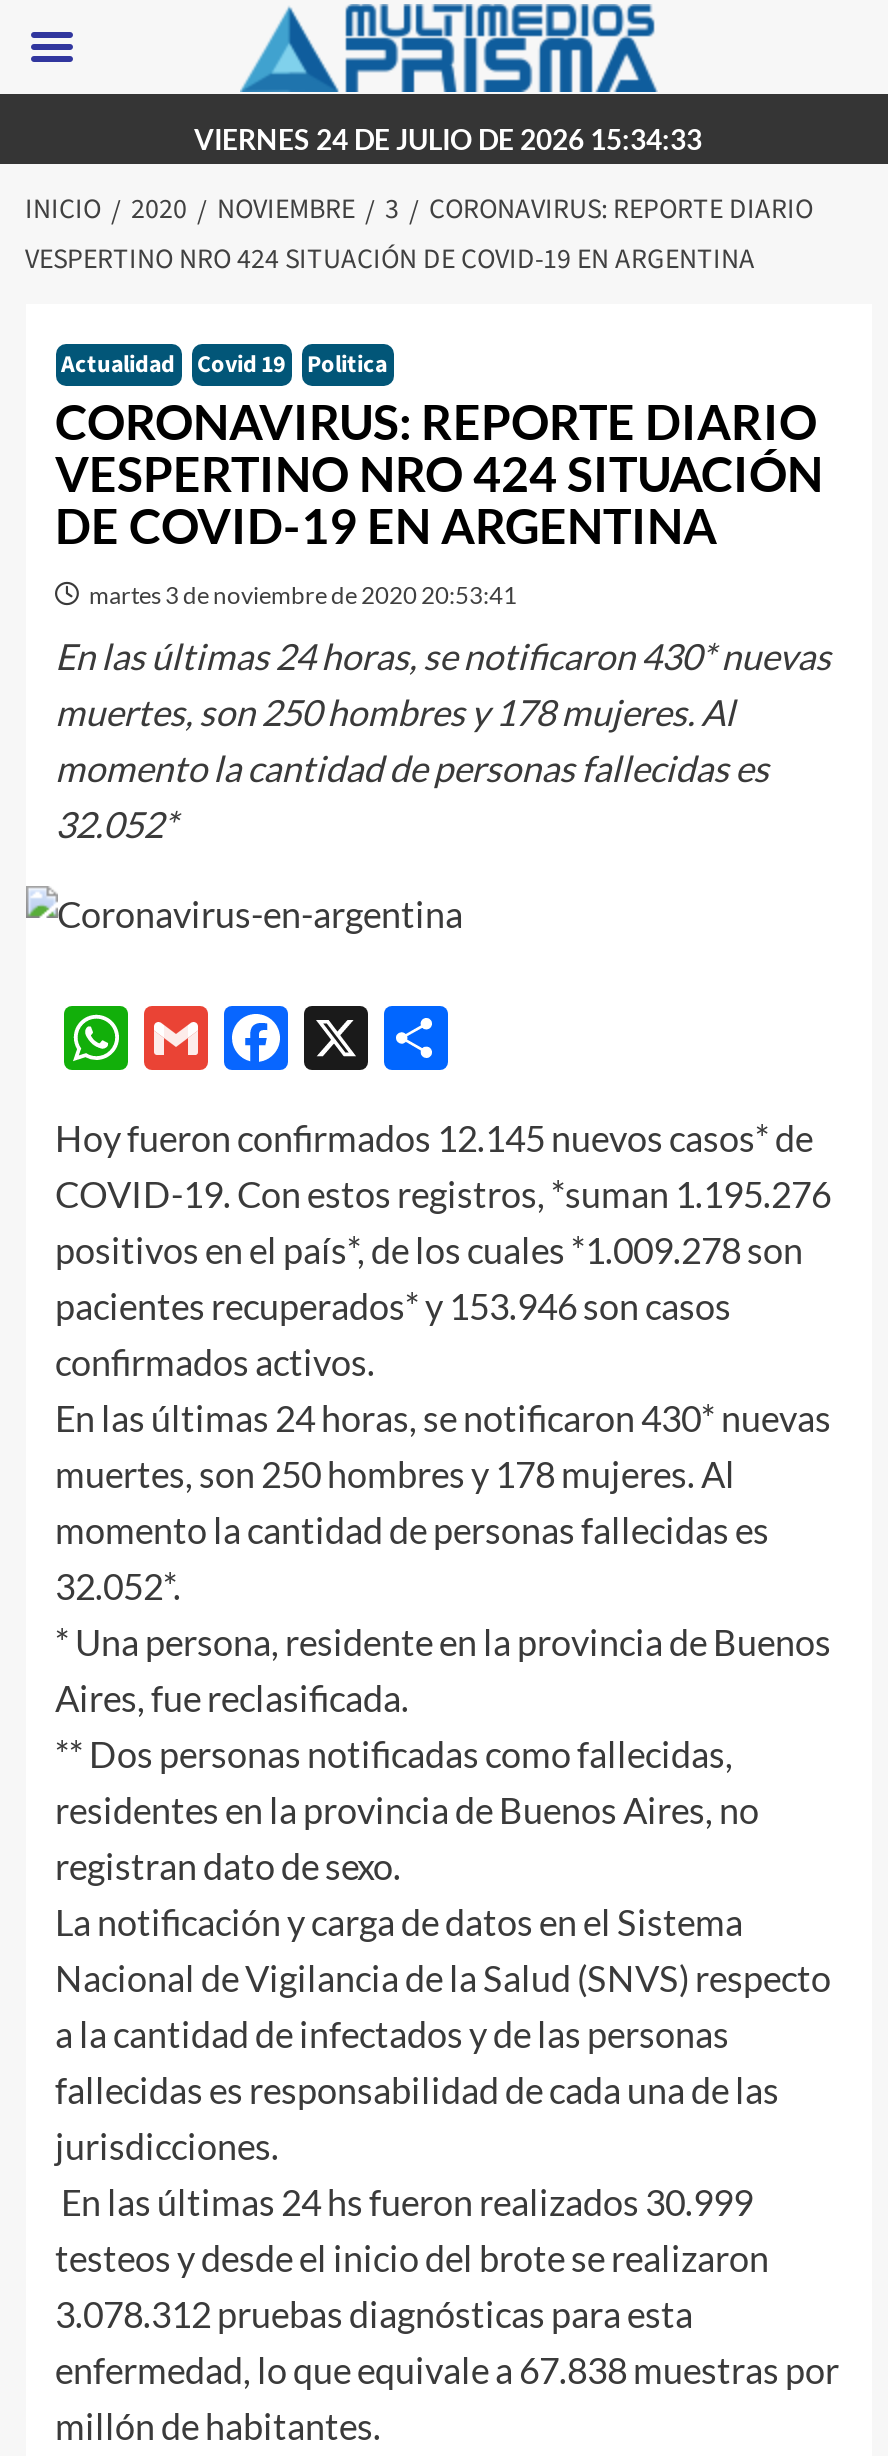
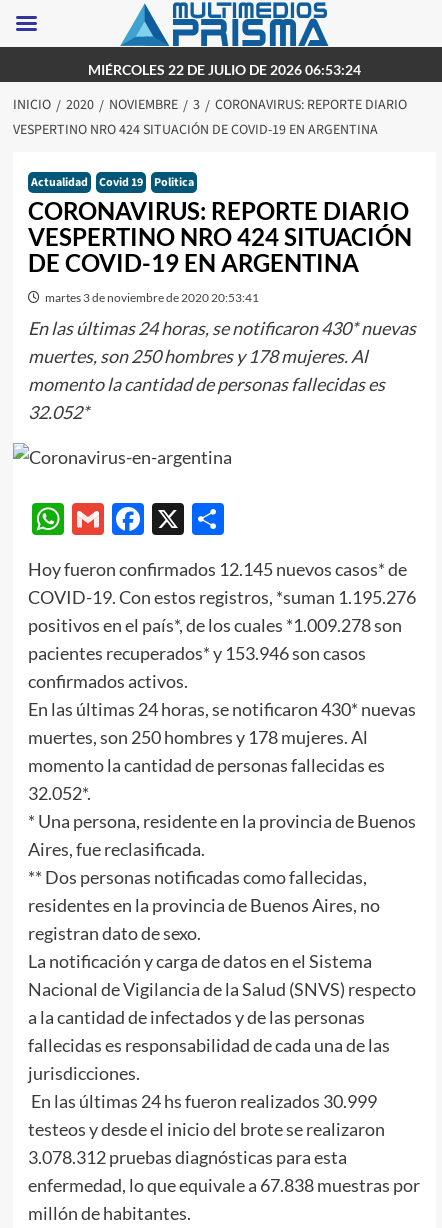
[194,122,702,156] VIERNES 24 DE JULIO DE 2026 15:34:33 -> [87,61,360,78] MIÉRCOLES 22 DE JULIO DE 2026 06:53:24

